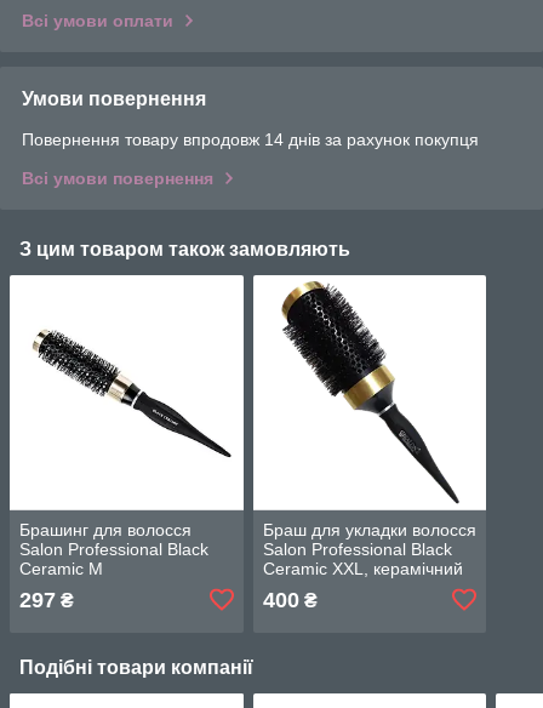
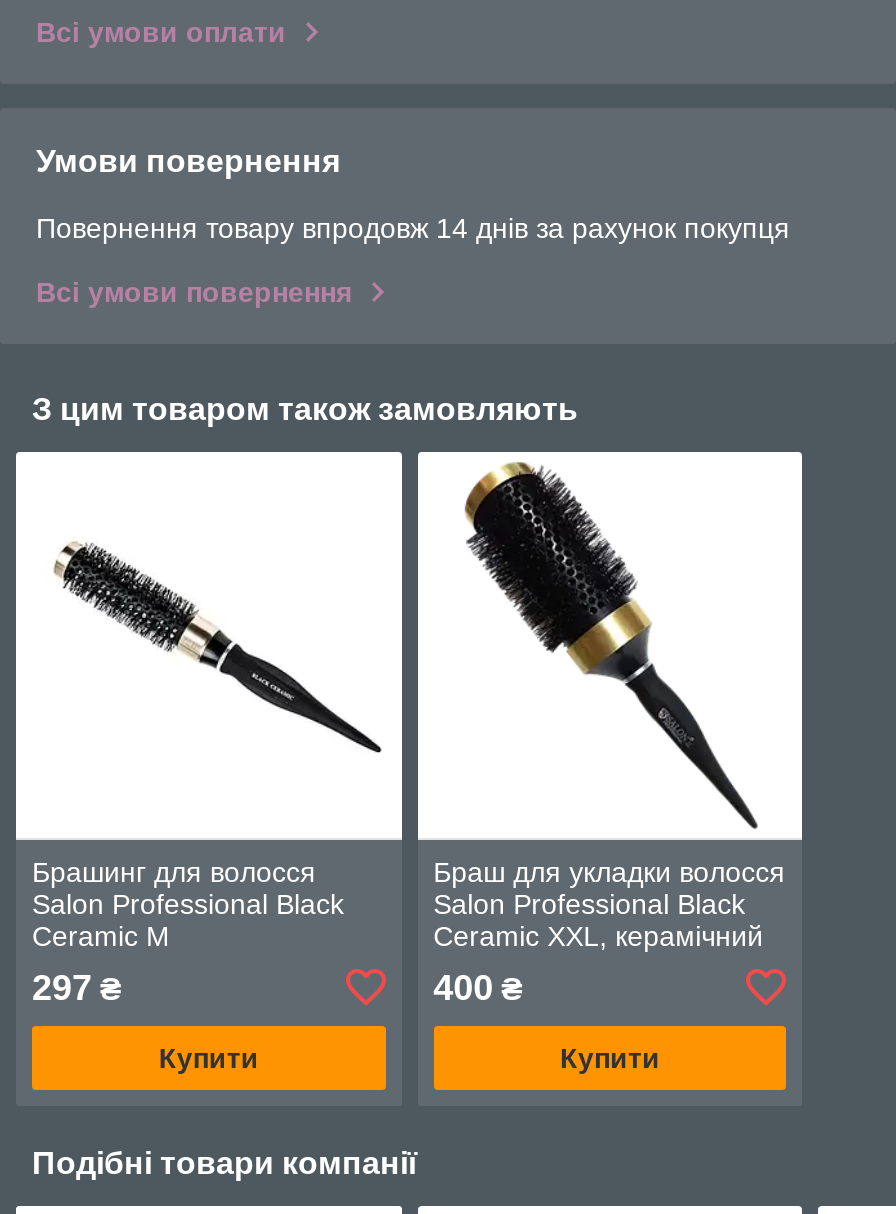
none -> [159,1042,259,1074] Купити
none -> [560,1042,660,1074] Купити

